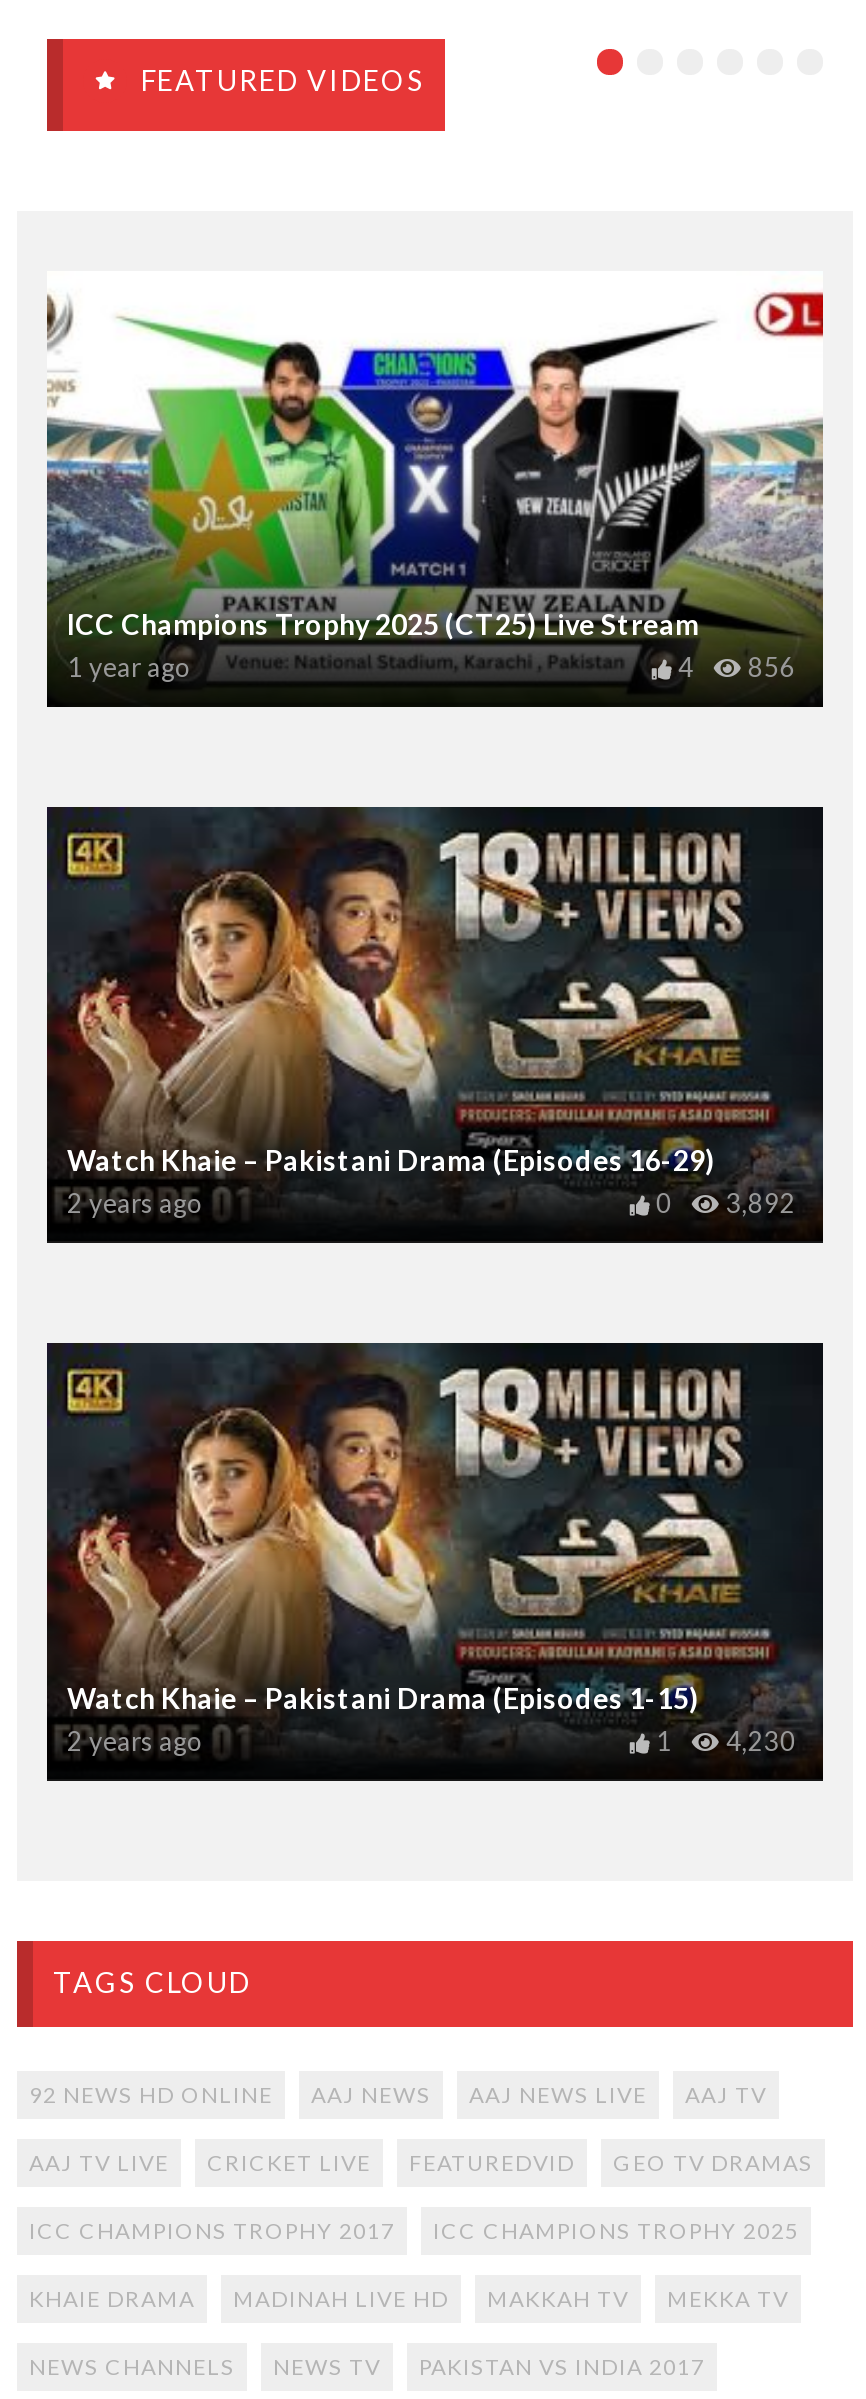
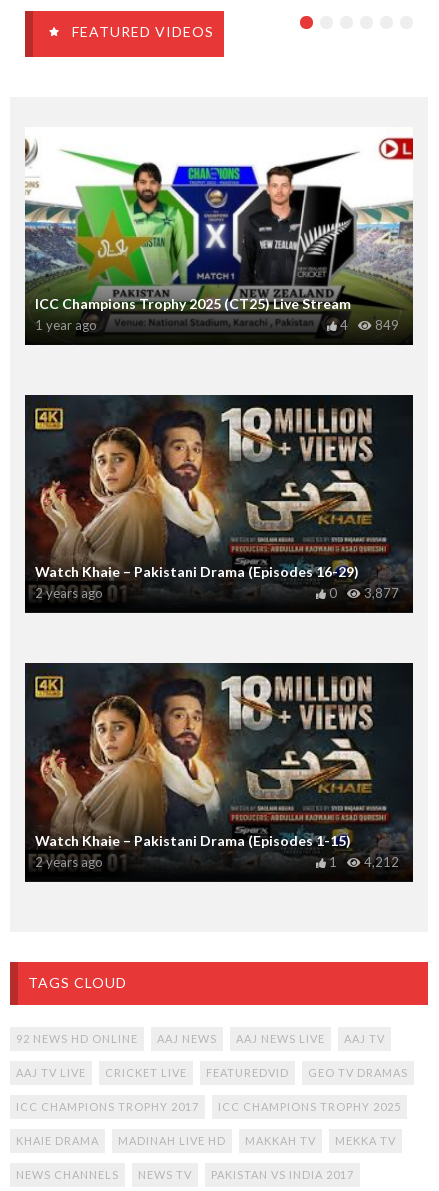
[678,651,796,683] 4 856 -> [340,317,399,333] 4 849
[656,1188,796,1220] 0 3,892 -> [329,585,399,601] 0 3,877
[656,1724,796,1756] 1 4,230 -> [329,854,399,870] 1 4,212

